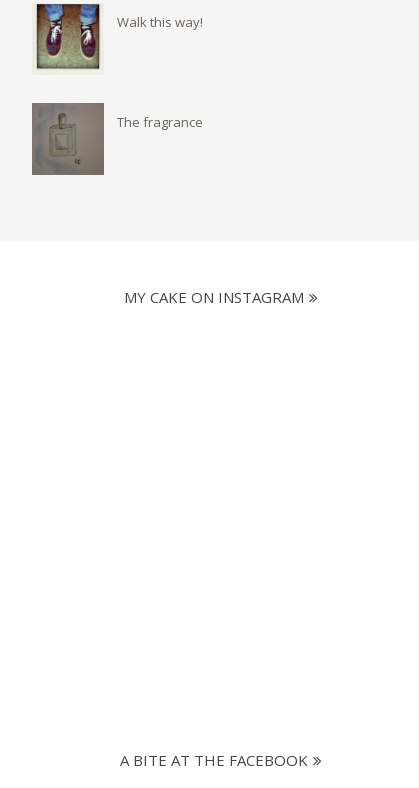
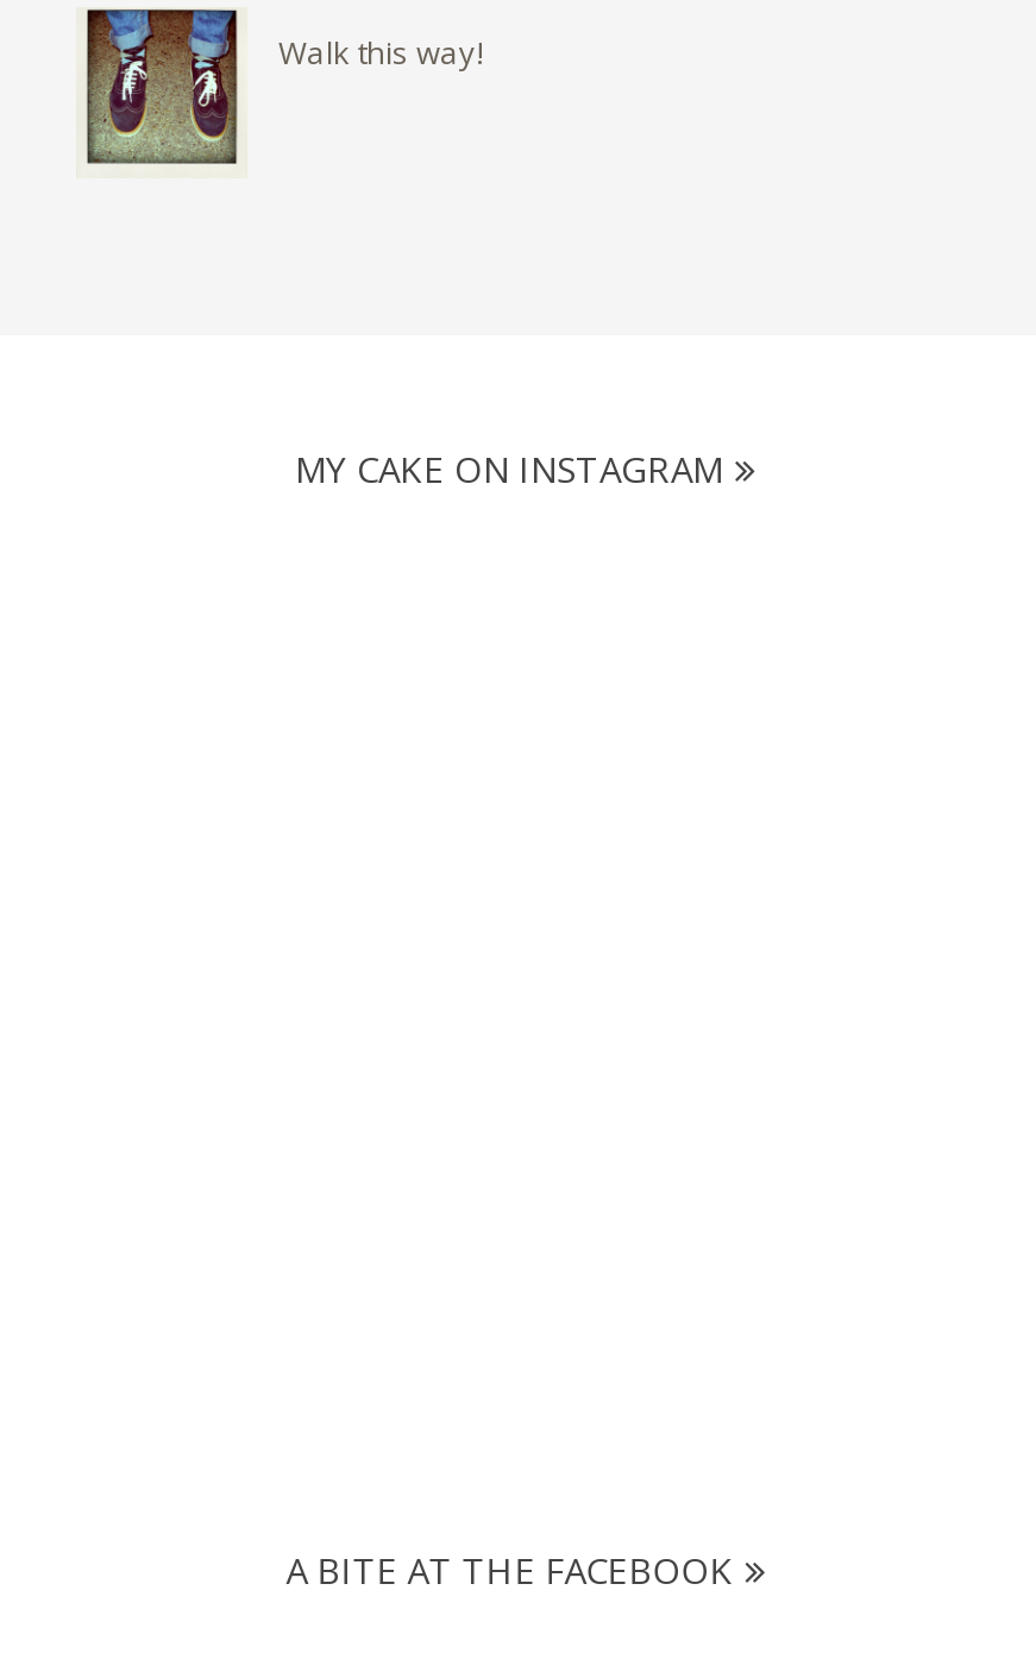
[31,102,203,176] [image] | The fragrance -> none

